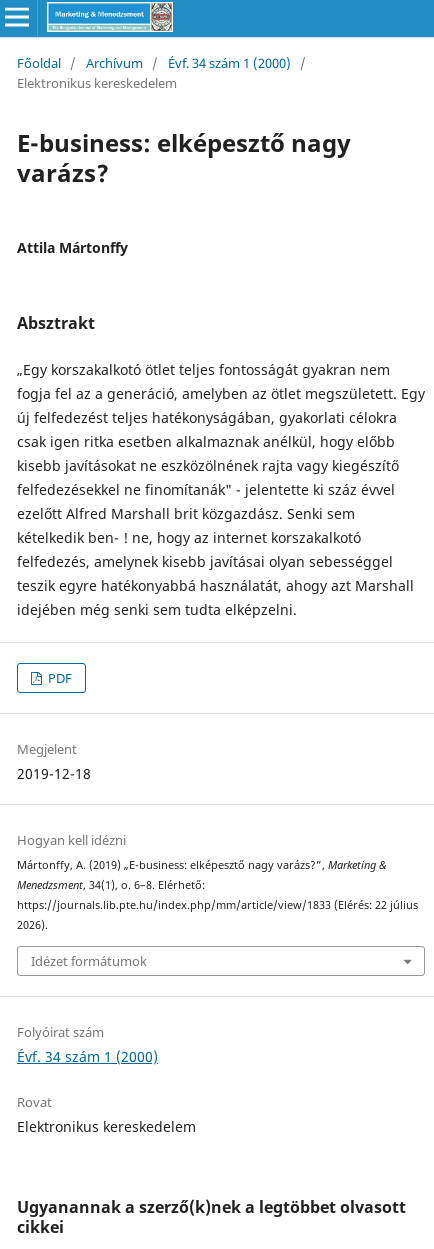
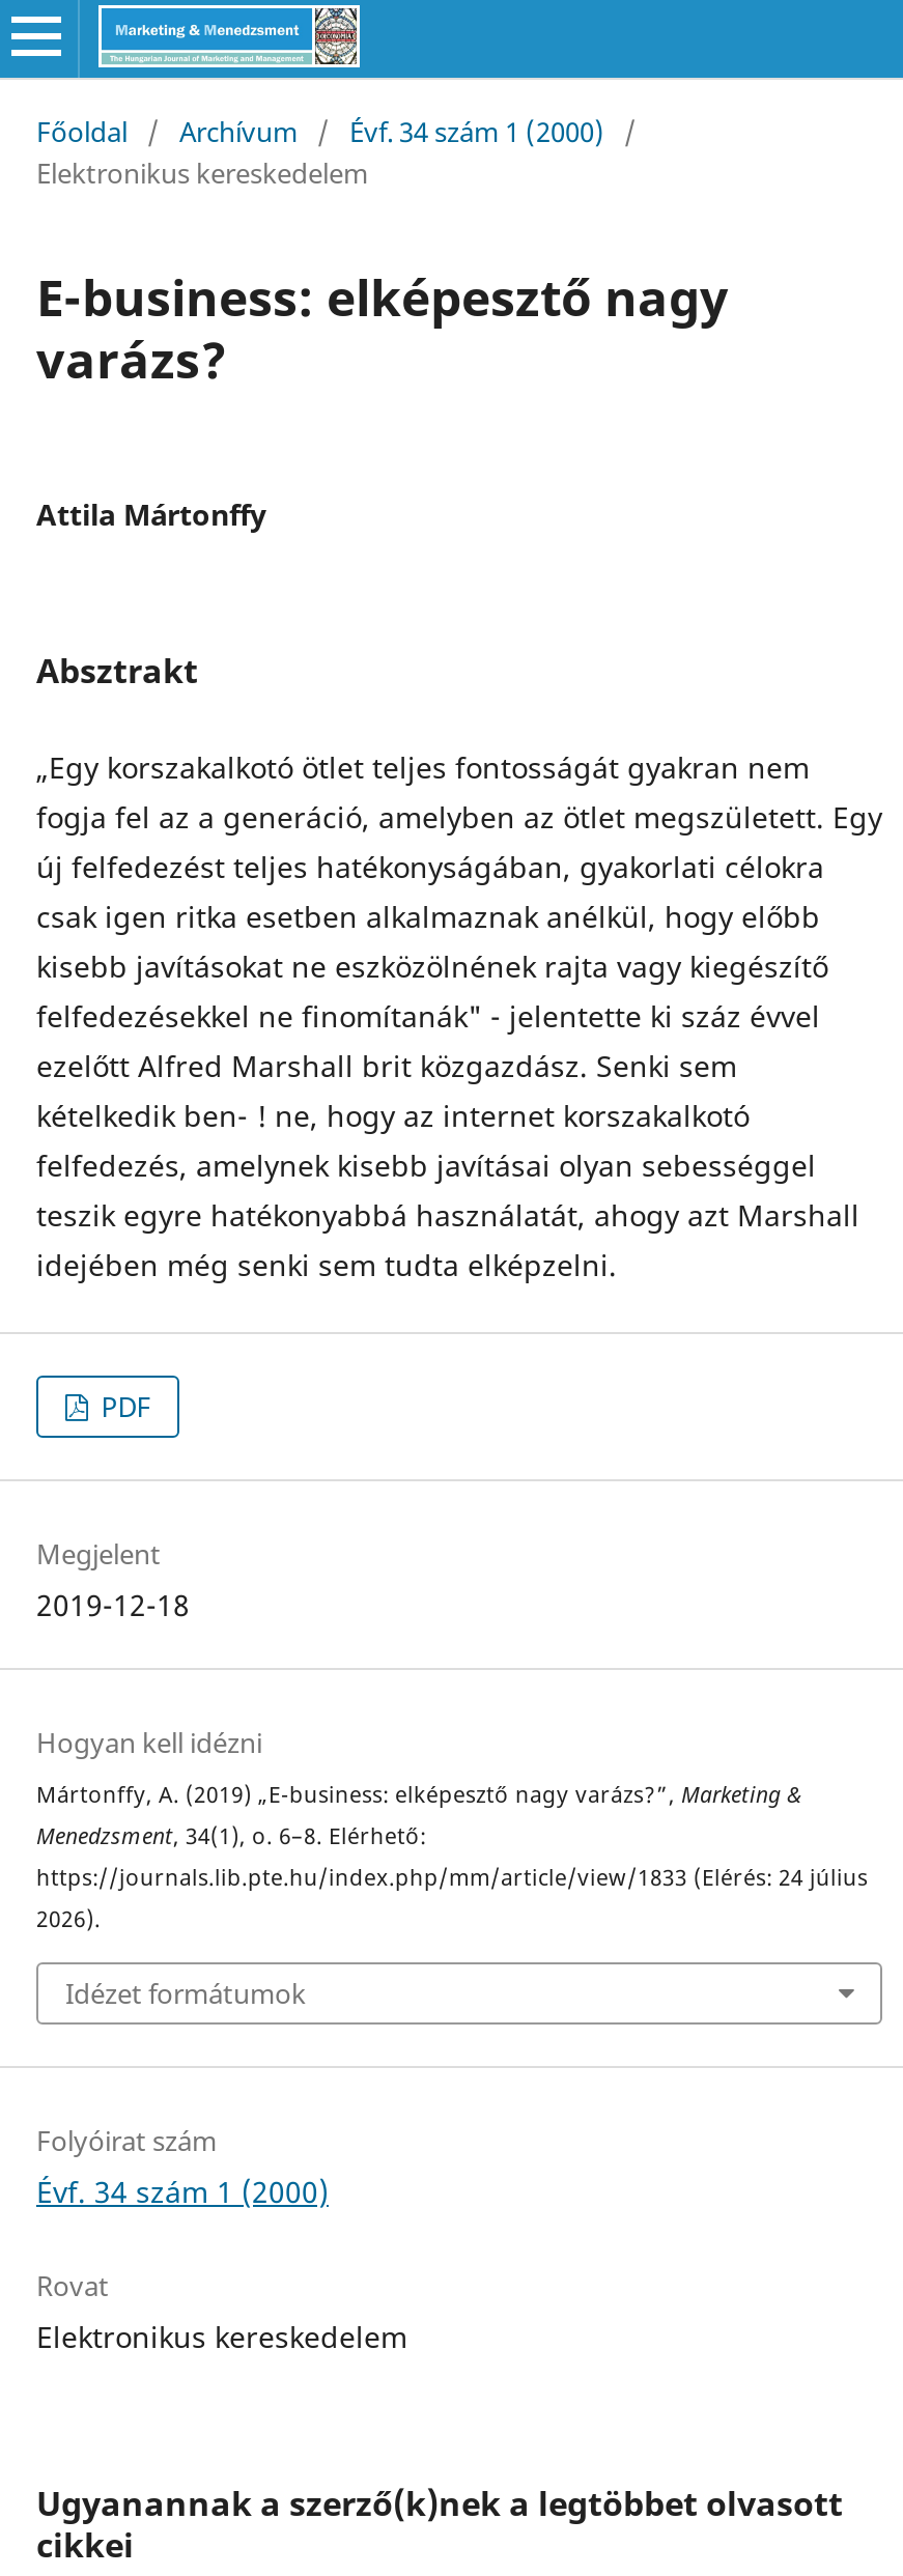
[17,898,418,912] https://journals.lib.pte.hu/index.php/mm/article/view/1833 (Elérés: 22 július -> [36,1863,868,1892] https://journals.lib.pte.hu/index.php/mm/article/view/1833 (Elérés: 24 július

